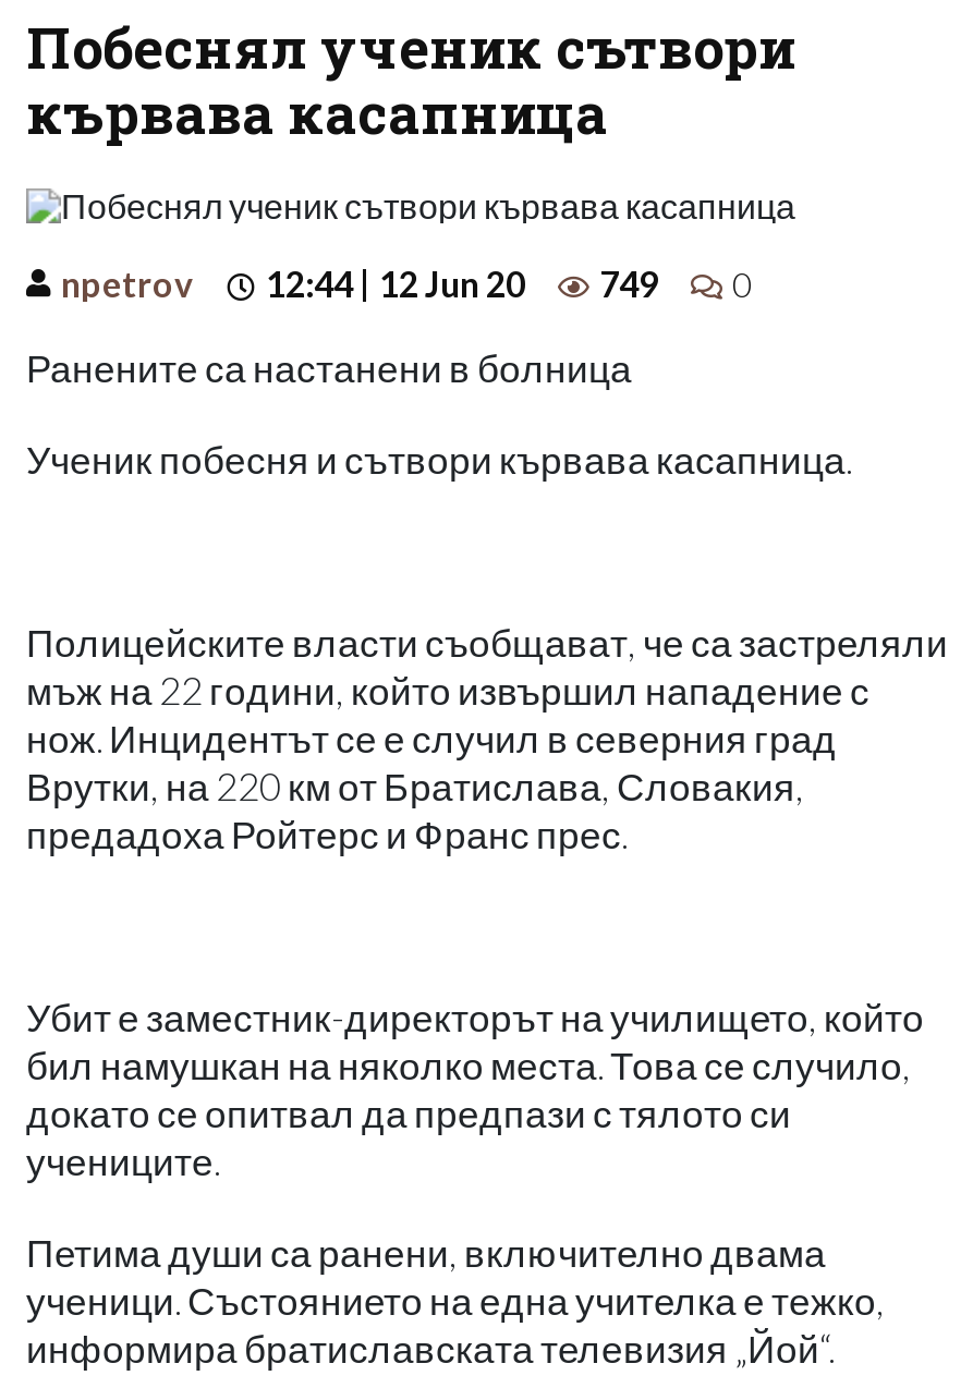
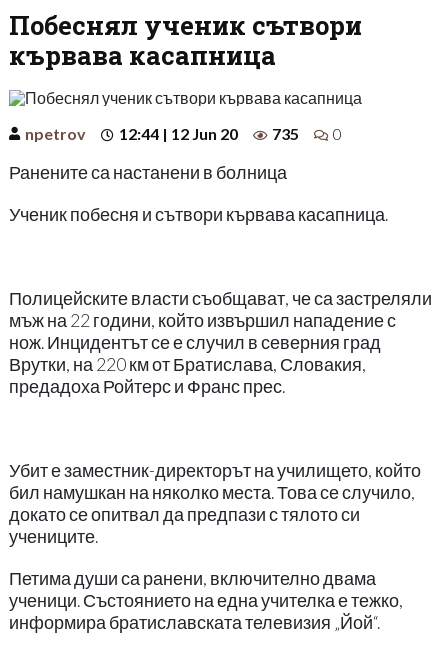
[599,263,658,304] 749 -> [272,124,299,143] 735

